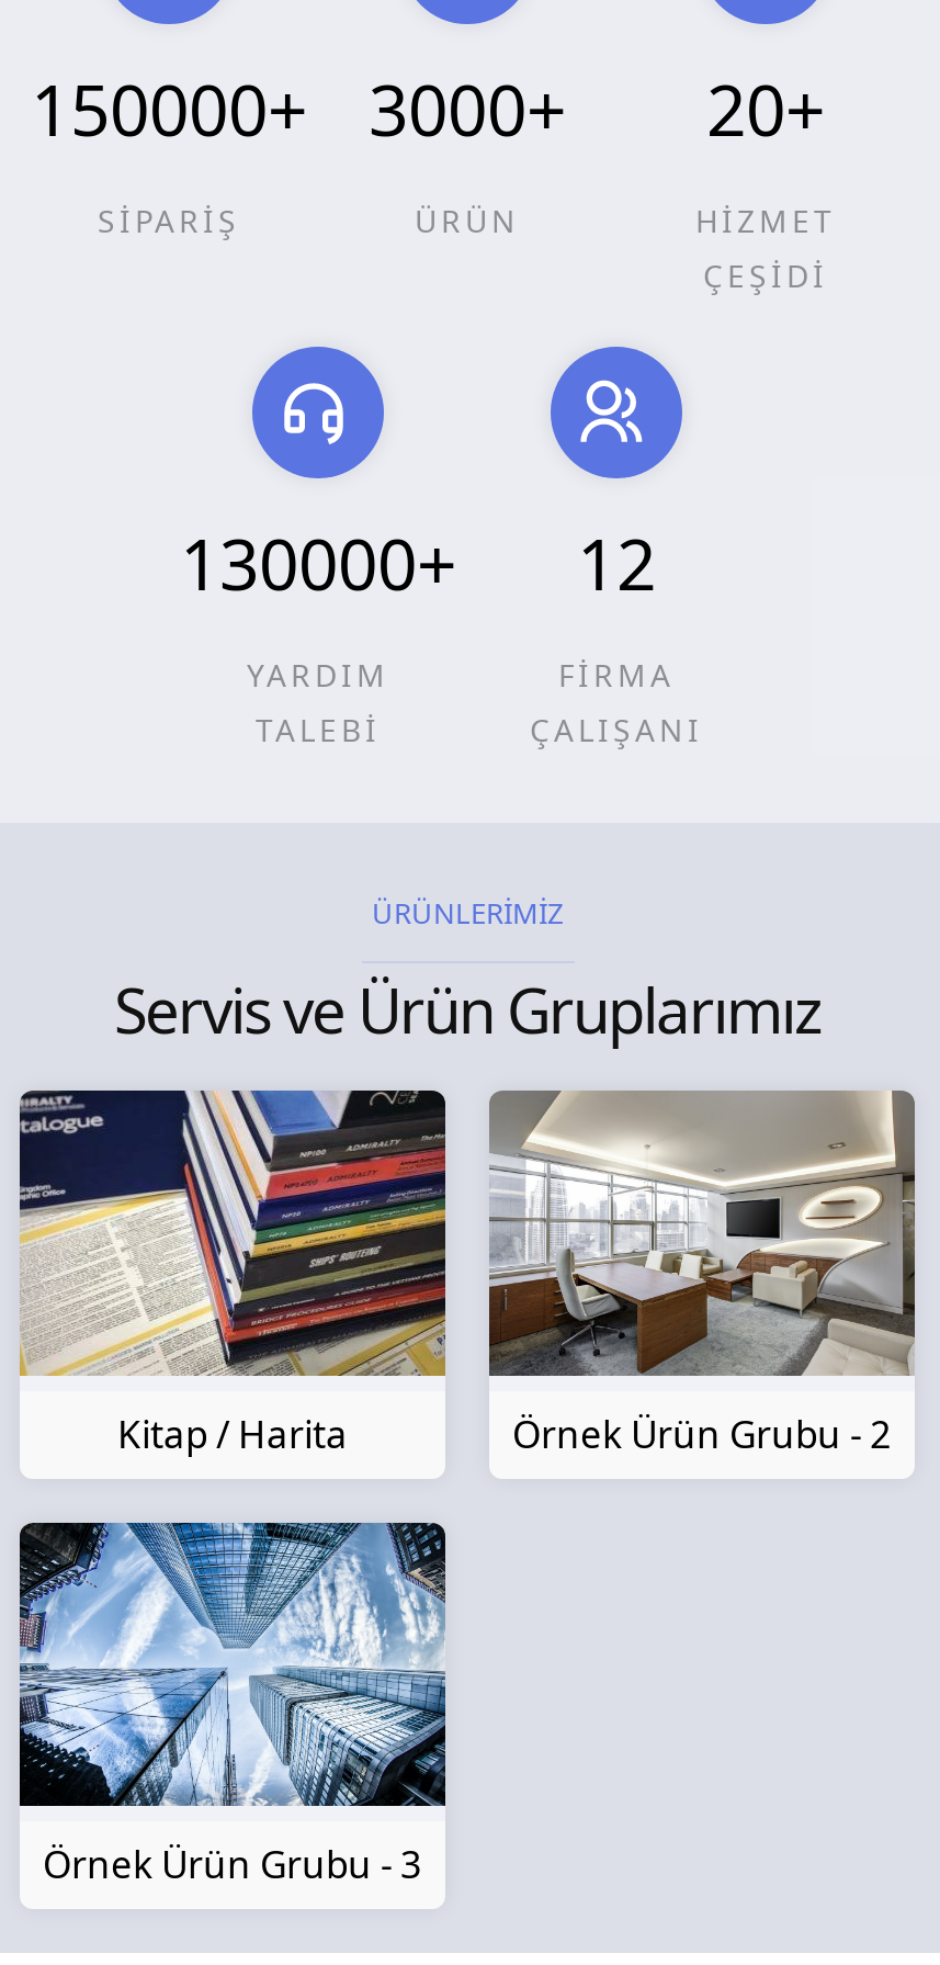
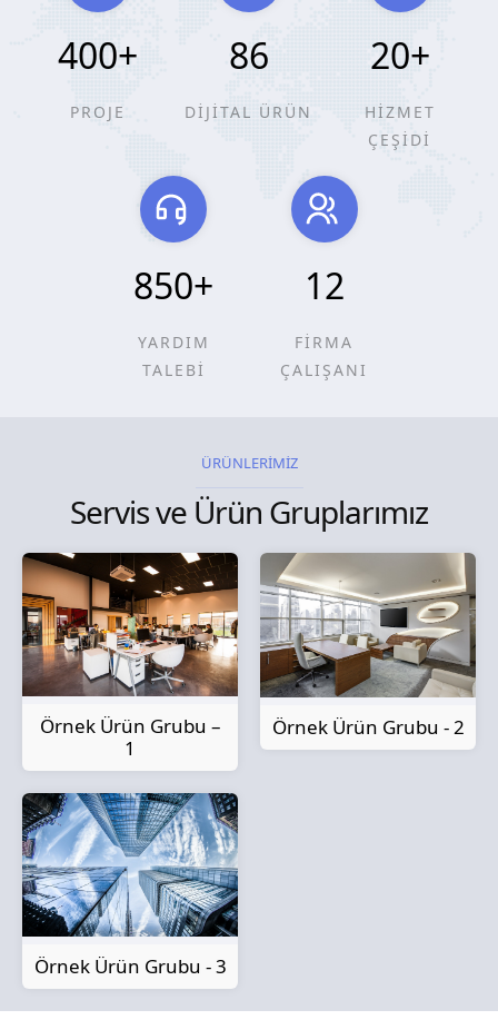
[31,62,307,156] 150000+ -> [58,31,138,79] 400+
[369,62,566,156] 3000+ -> [229,31,269,79] 86
[98,200,240,242] SİPARİŞ -> [70,102,126,123] PROJE
[415,200,520,242] ÜRÜN -> [185,102,313,123] DİJİTAL ÜRÜN
[180,516,656,611] 130000+ 12 -> [133,262,345,310] 850+ 12
[18,1088,448,1458] [image] | Kitap / Harita -> [21,552,239,761] [image] | Örnek Ürün Grubu – | 1

